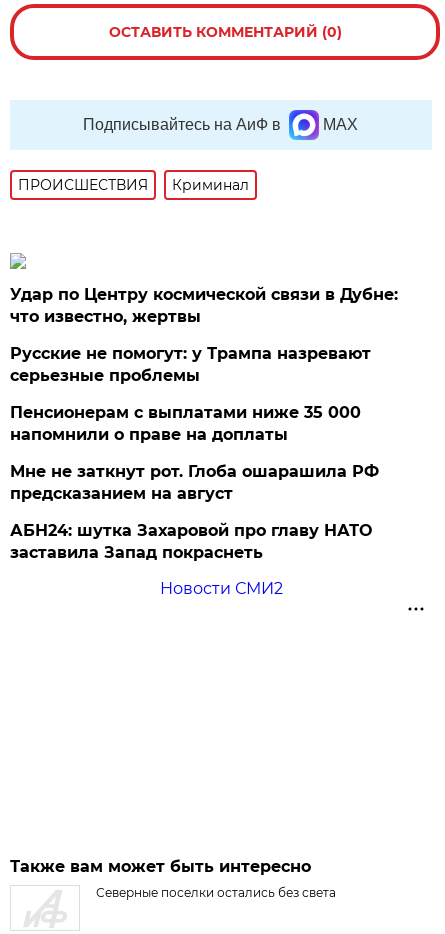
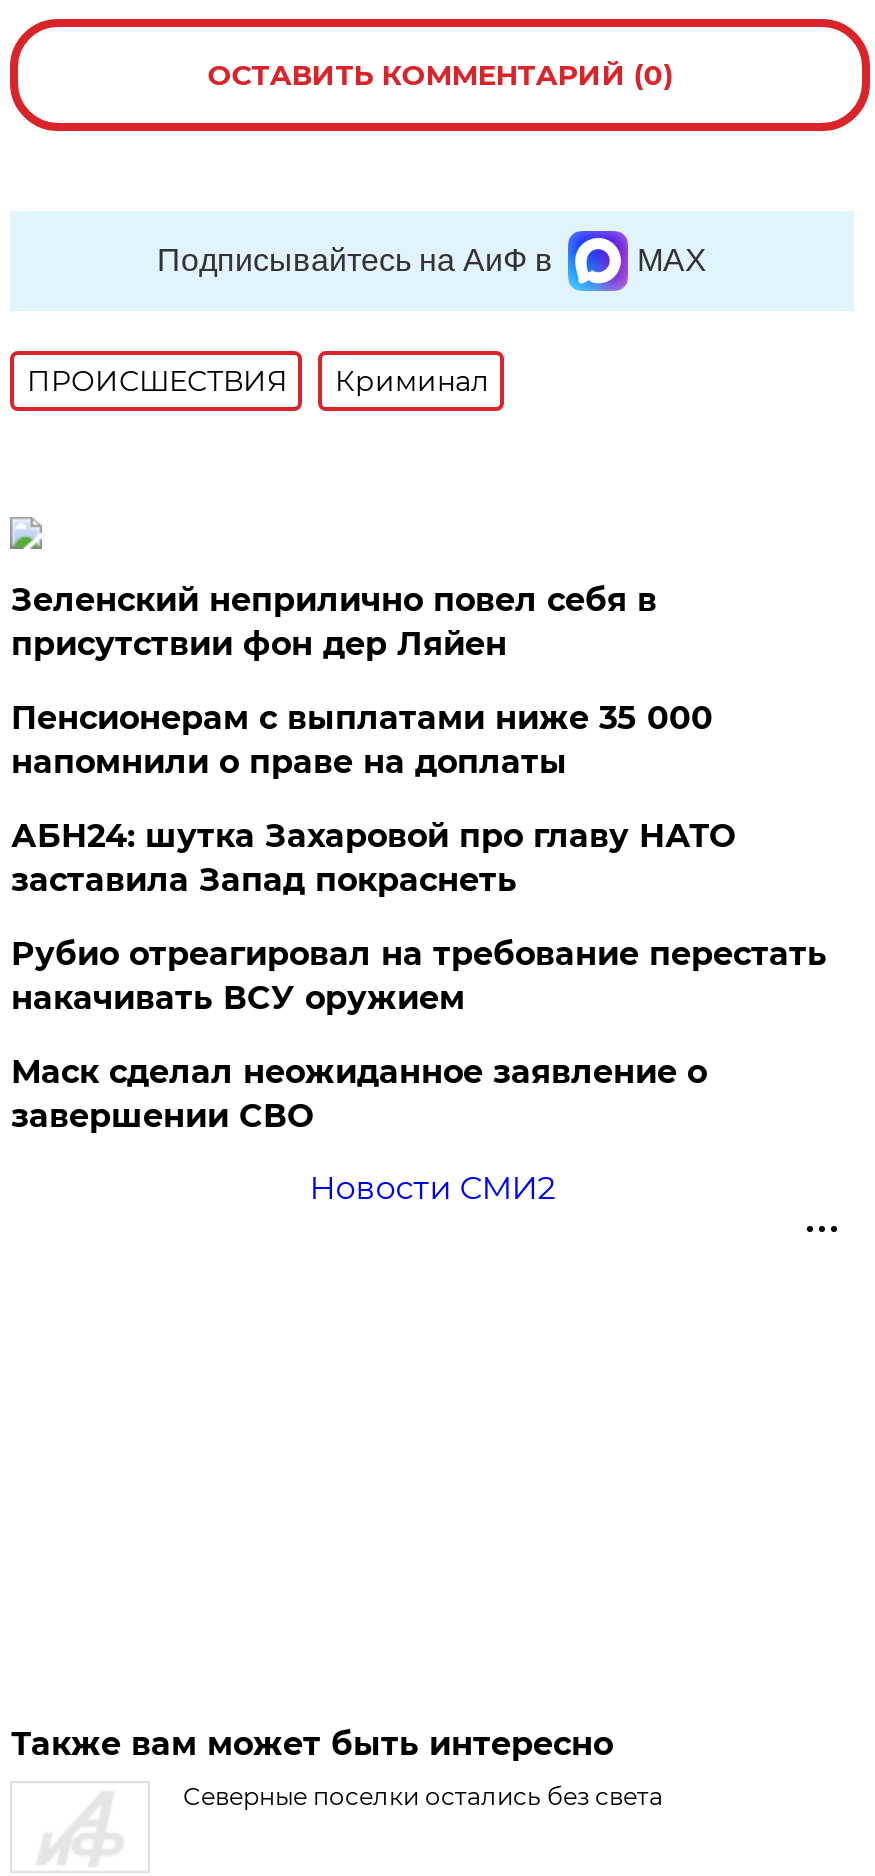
[10,285,398,385] Удар по Центру космической связи в Дубне: | что известно, жертвы | Русские не помогут: у Трампа назревают | серьезные проблемы -> [11,581,657,663] Зеленский неприлично повел cебя в | присутствии фон дер Ляйен
moved [10,403,361,444] -> [11,699,713,781]: Пенсионерам с выплатами ниже 35 000 | напомнили о праве на доплаты
[10,462,379,503] Мне не заткнут рот. Глоба ошарашила РФ | предсказанием на август -> none
moved [10,521,372,562] -> [11,817,735,899]: АБН24: шутка Захаровой про главу НАТО | заставила Запад покраснеть
none -> [11,935,827,1135] Рубио отреагировал на требование перестать | накачивать ВСУ оружием | Маск сделал неожиданное заявление о | завершении СВО

